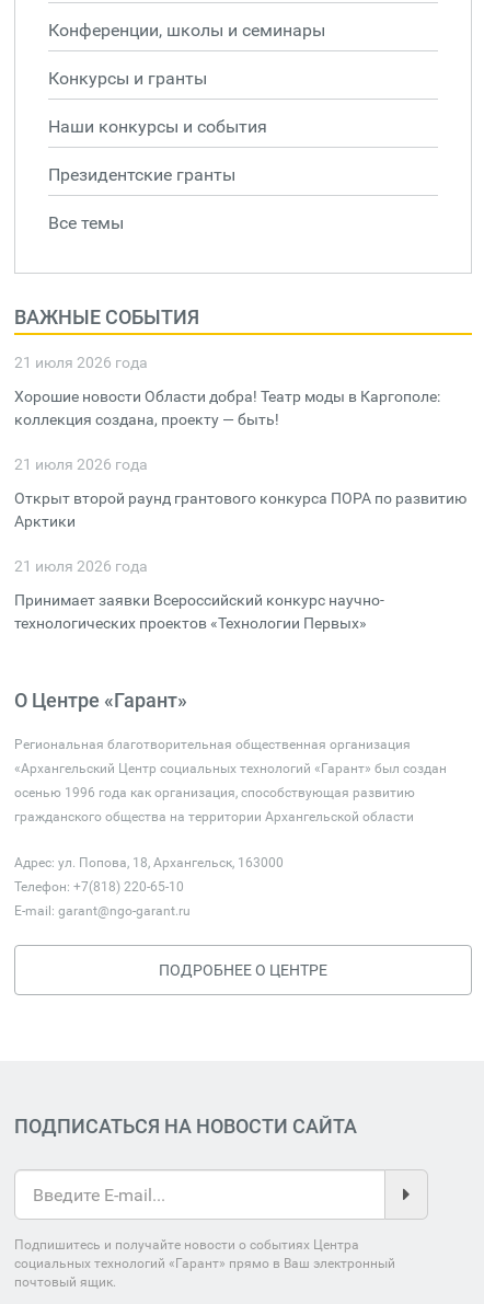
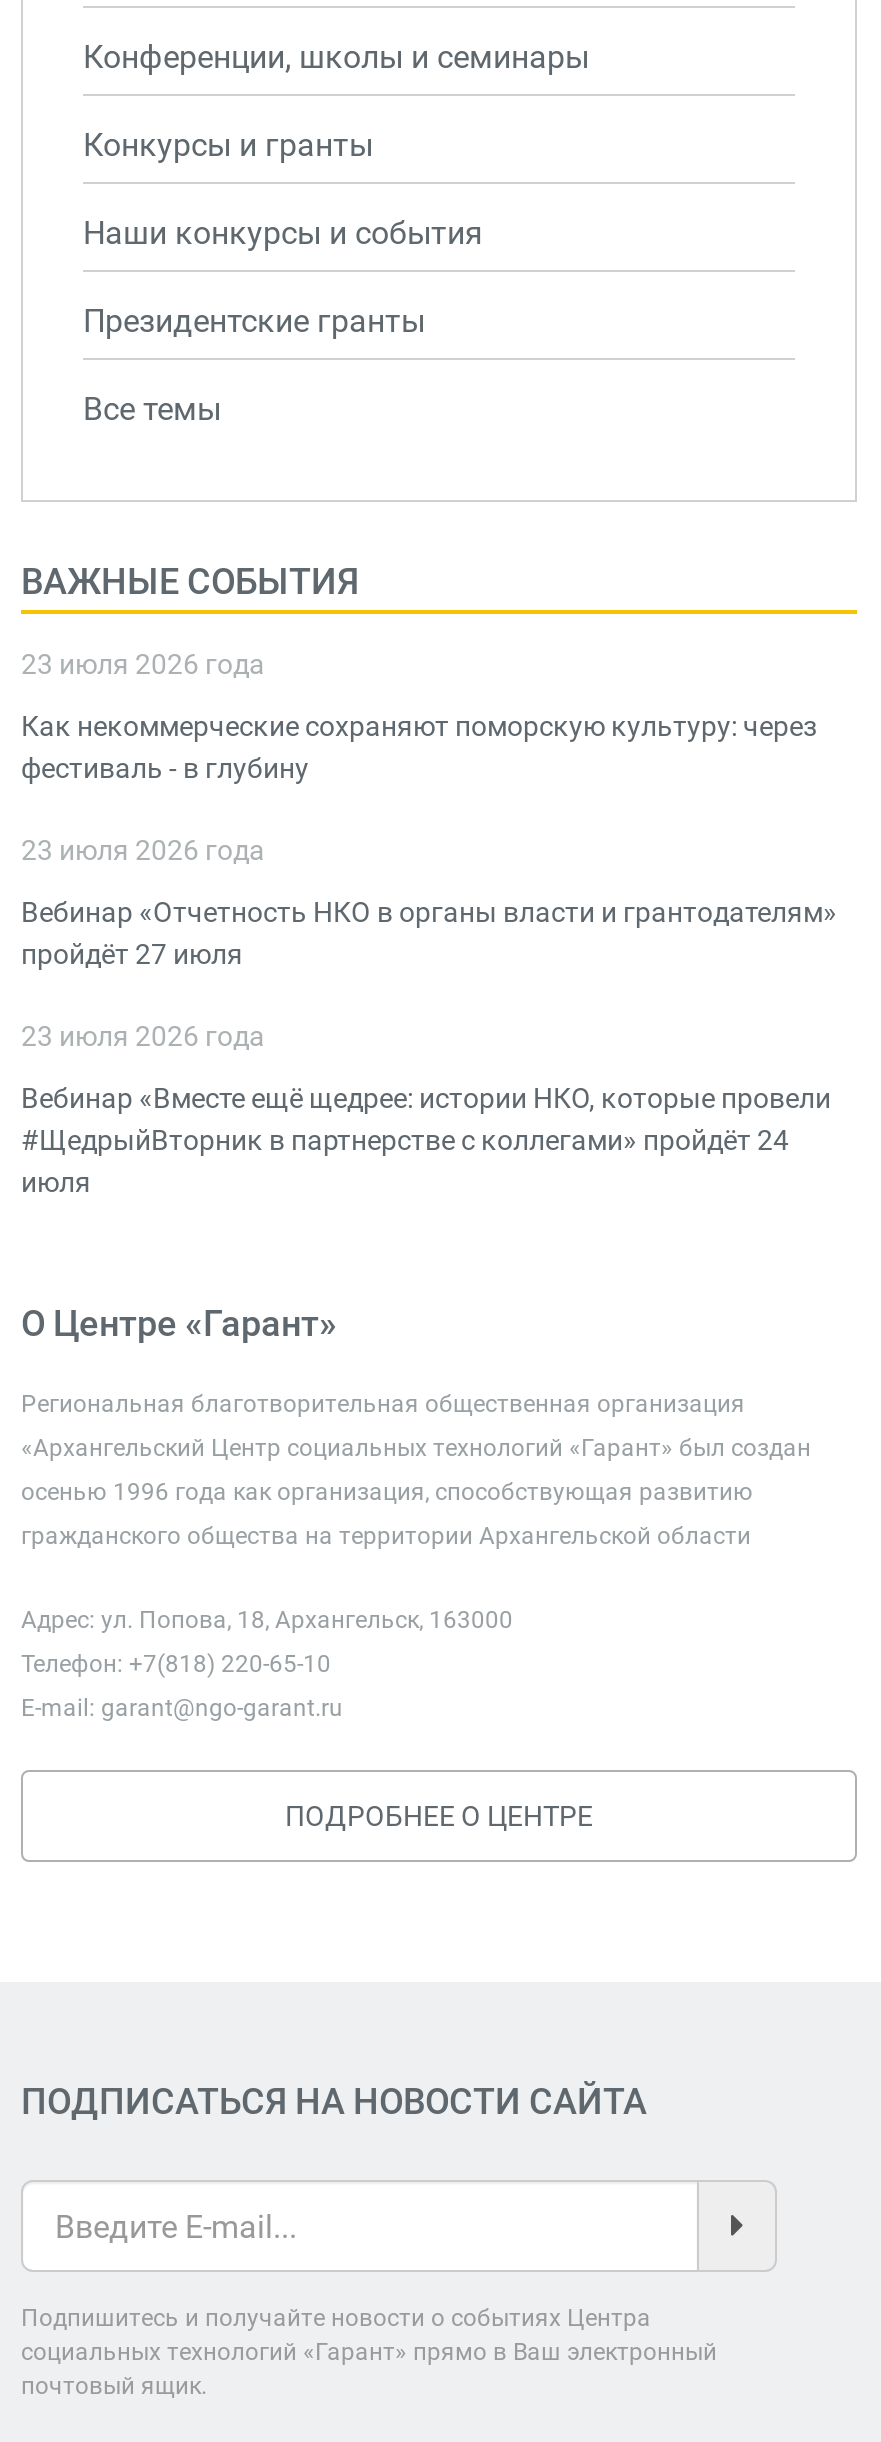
[14,354,148,371] 21 июля 2026 года -> [21,648,265,680] 23 июля 2026 года
[14,388,440,428] Хорошие новости Области добра! Театр моды в Каргополе: | коллекция создана, проекту — быть! -> [21,710,817,784] Как некоммерческие сохраняют поморскую культуру: через | фестиваль - в глубину
[14,455,148,473] 21 июля 2026 года -> [21,834,265,866] 23 июля 2026 года
[14,489,466,530] Открыт второй раунд грантового конкурса ПОРА по развитию | Арктики -> [21,896,837,970] Вебинар «Отчетность НКО в органы власти и грантодателям» | пройдёт 27 июля
[14,557,148,575] 21 июля 2026 года -> [21,1020,265,1052] 23 июля 2026 года
[14,591,384,632] Принимает заявки Всероссийский конкурс научно- | технологических проектов «Технологии Первых» -> [21,1082,831,1198] Вебинар «Вместе ещё щедрее: истории НКО, которые провели | #ЩедрыйВторник в партнерстве с коллегами» пройдёт 24 | июля

